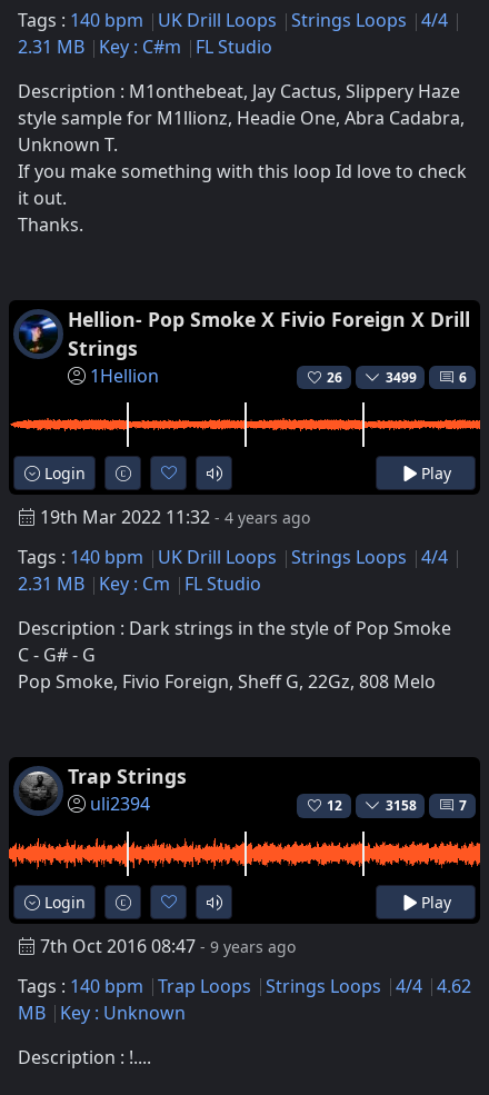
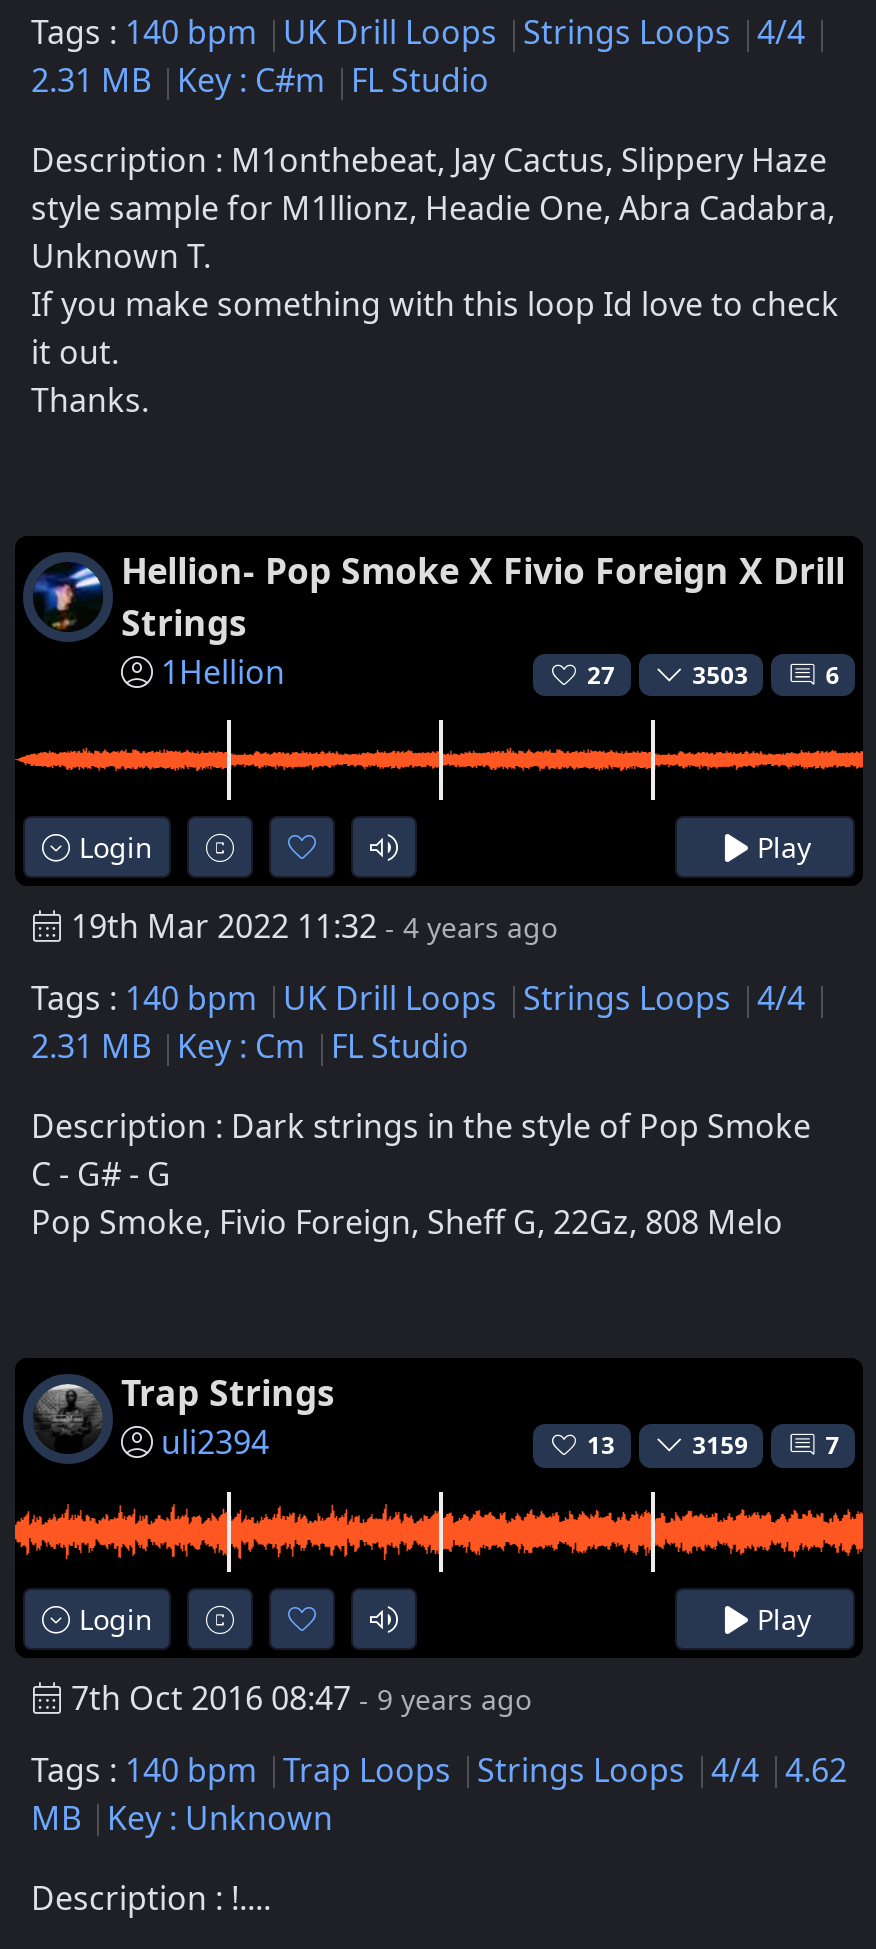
[327,368,342,387] 26 -> [587,658,615,692] 27
[385,368,416,387] 3499 -> [692,658,748,692] 3503
[327,796,342,815] 12 -> [587,1429,615,1463] 13
[385,796,416,815] 3158 -> [692,1429,748,1463] 3159

